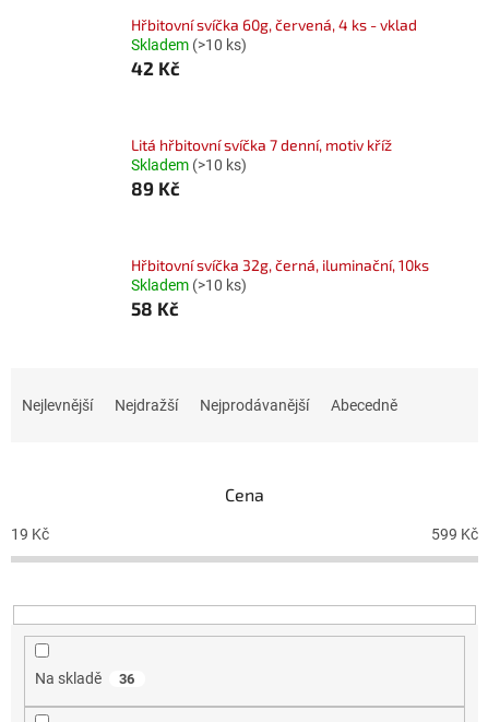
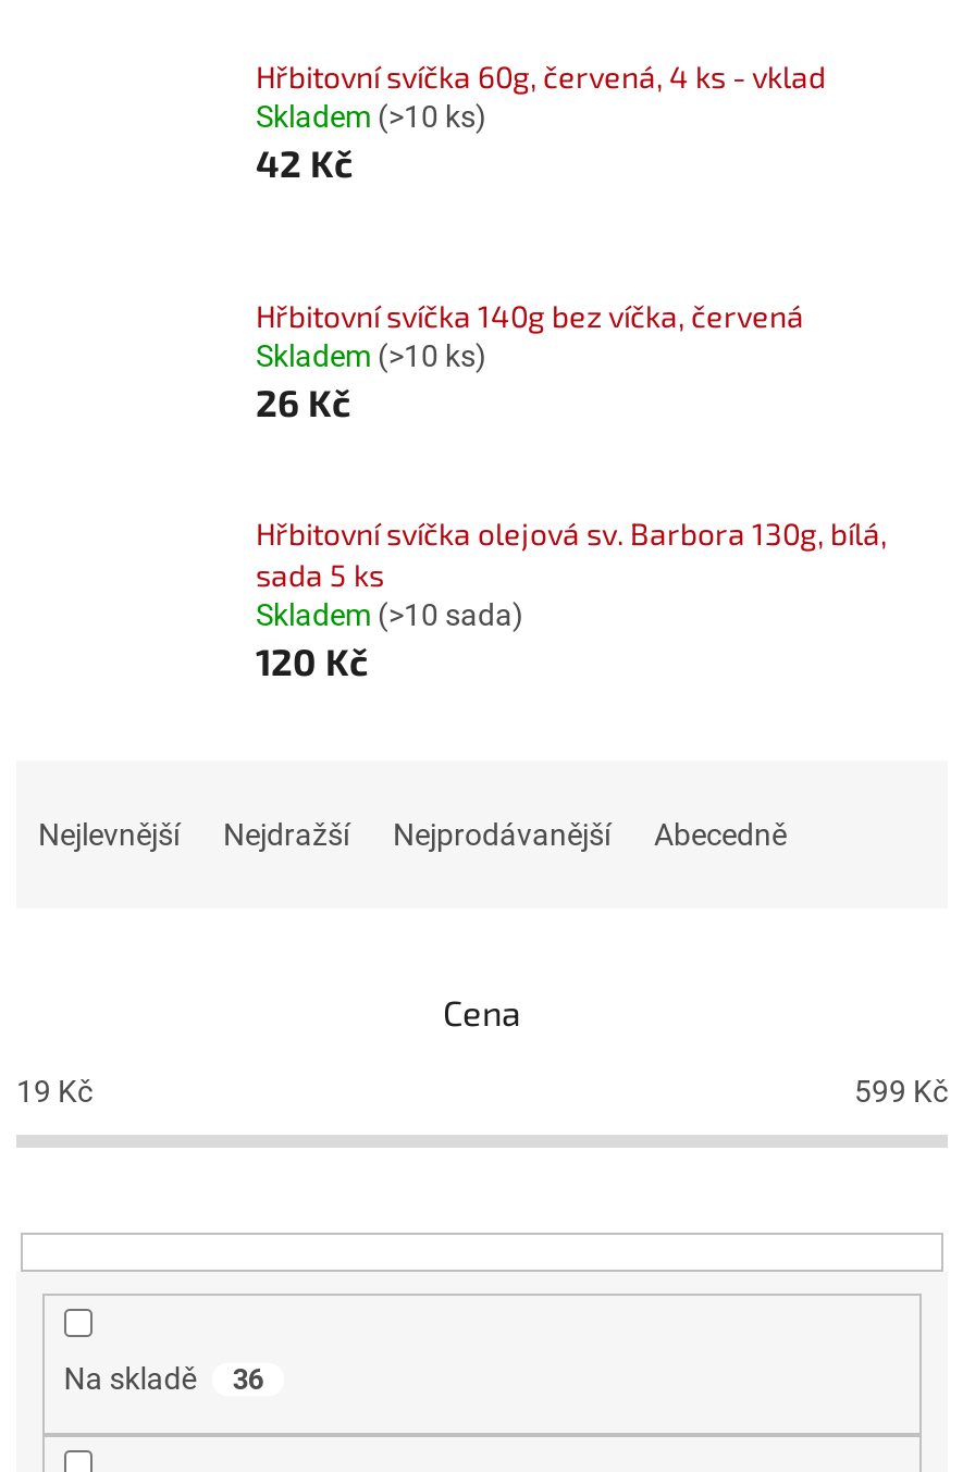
[131,135,392,154] Litá hřbitovní svíčka 7 denní, motiv kříž -> [256,297,804,334] Hřbitovní svíčka 140g bez víčka, červená
[131,177,180,199] 89 Kč -> [256,379,351,423] 26 Kč
[131,255,429,319] Hřbitovní svíčka 32g, černá, iluminační, 10ks | Skladem (>10 ks) | 58 Kč -> [256,515,887,683] Hřbitovní svíčka olejová sv. Barbora 130g, bílá, | sada 5 ks | Skladem (>10 sada) | 120 Kč

